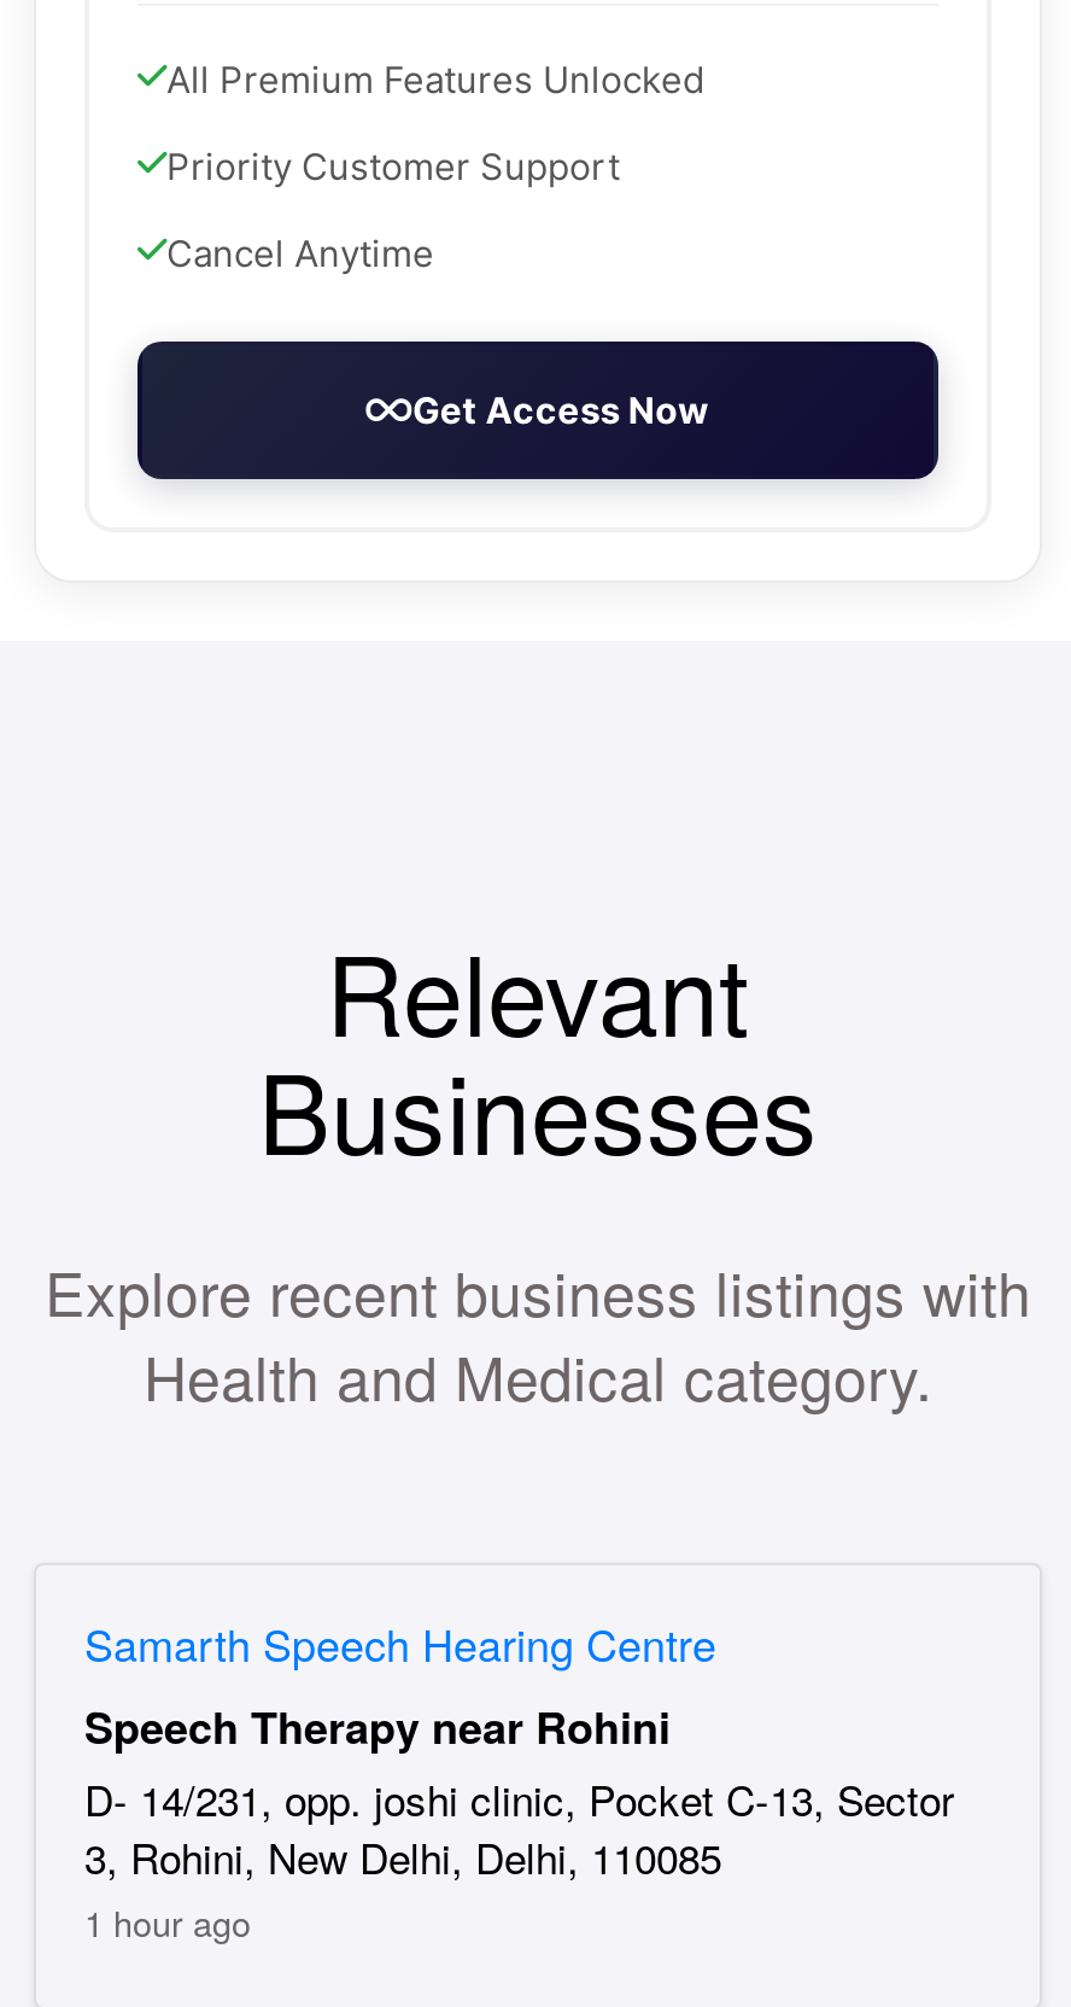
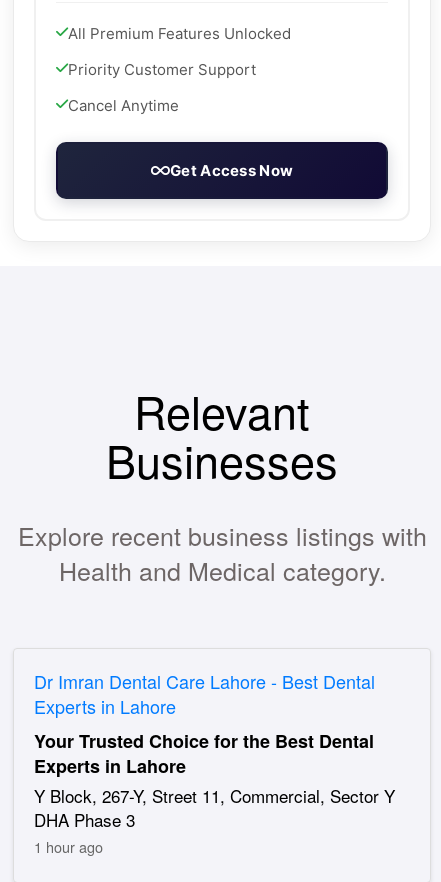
[84,1610,955,1885] Samarth Speech Hearing Centre | Speech Therapy near Rohini | D- 14/231, opp. joshi clinic, Pocket C-13, Sector | 3, Rohini, New Delhi, Delhi, 110085 -> [34,667,395,831] Dr Imran Dental Care Lahore - Best Dental | Experts in Lahore | Your Trusted Choice for the Best Dental | Experts in Lahore | Y Block, 267-Y, Street 11, Commercial, Sector Y | DHA Phase 3

